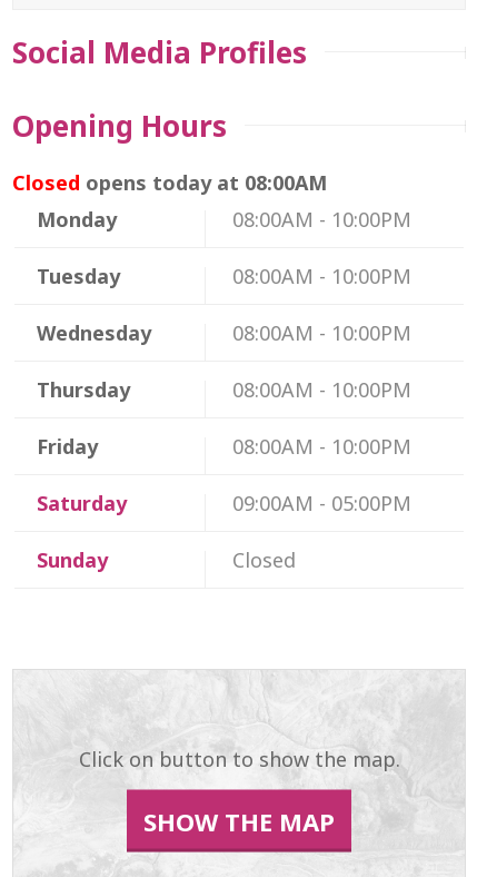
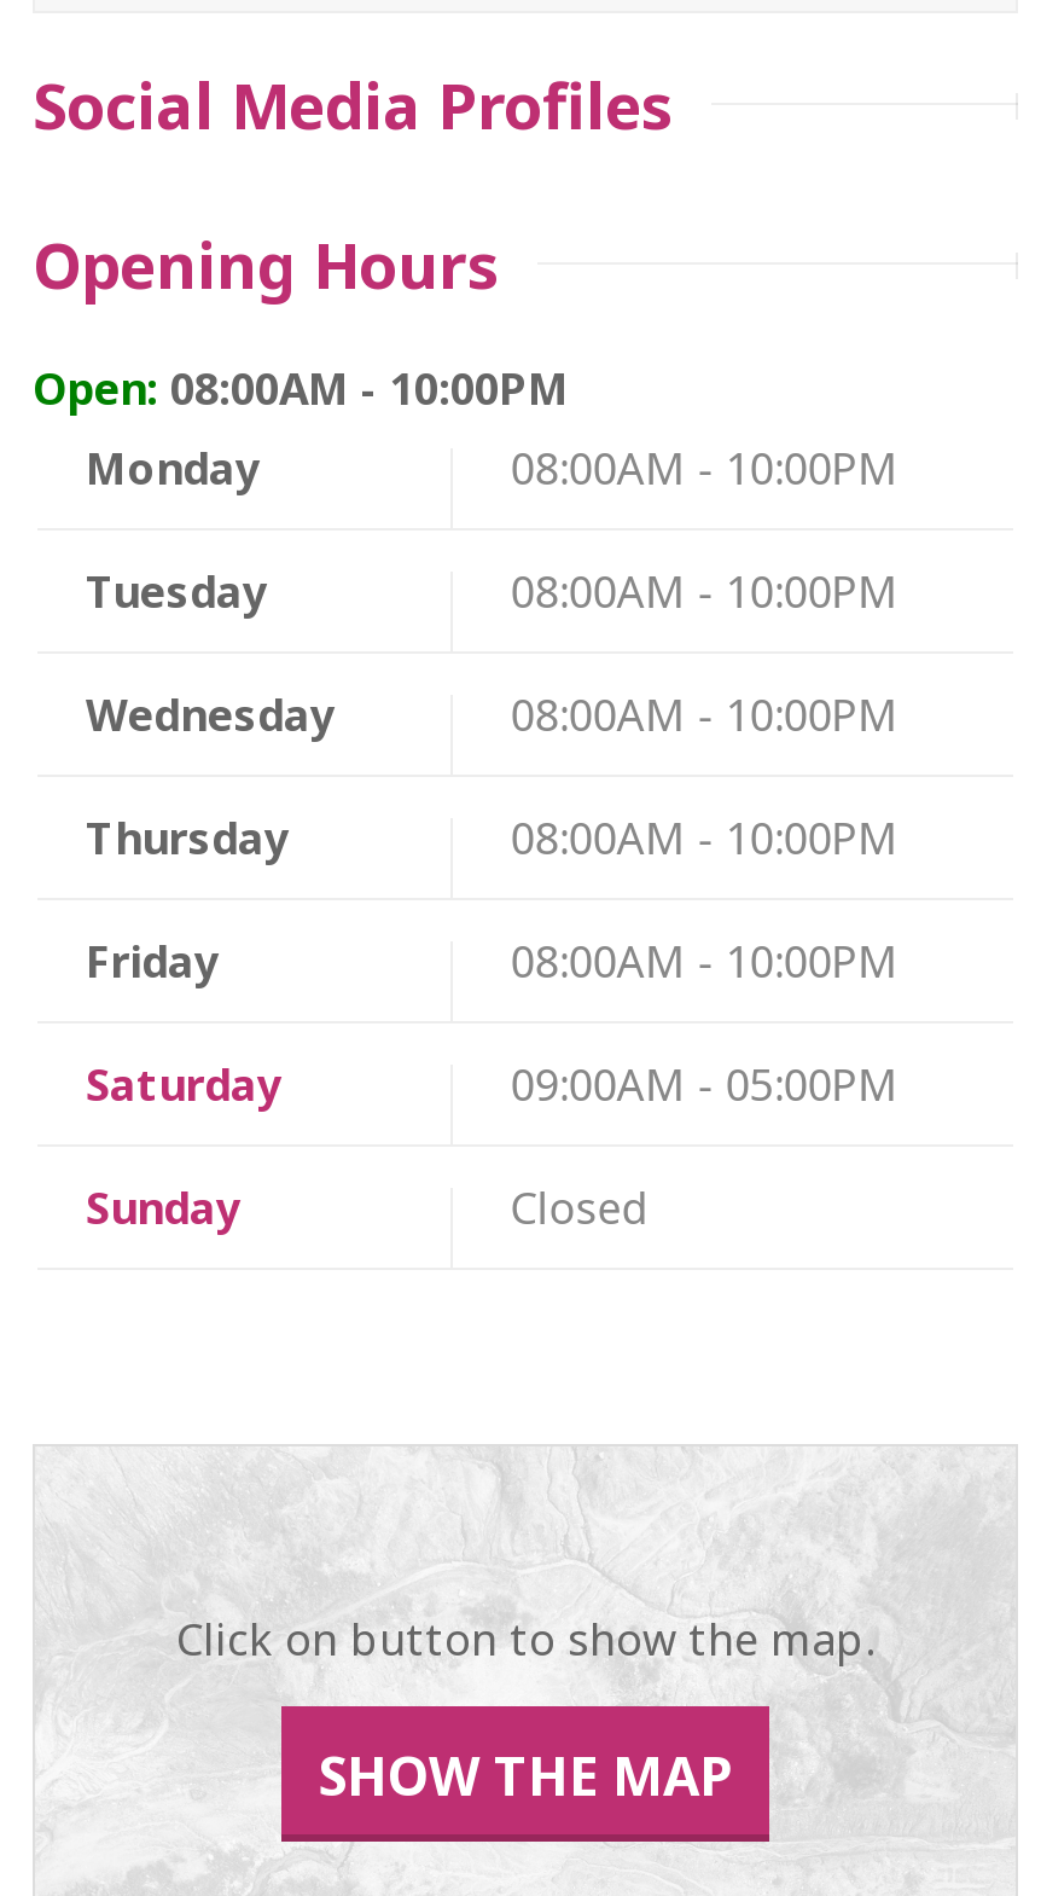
[12,170,327,196] Closed opens today at 08:00AM -> [33,360,569,418] Open: 08:00AM - 10:00PM

